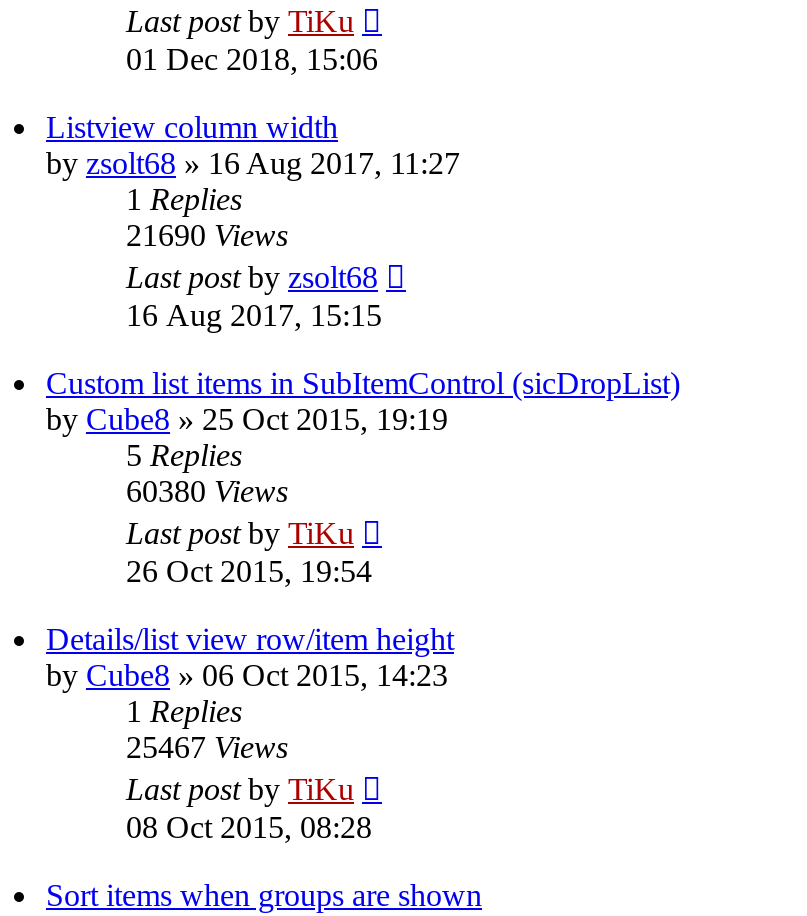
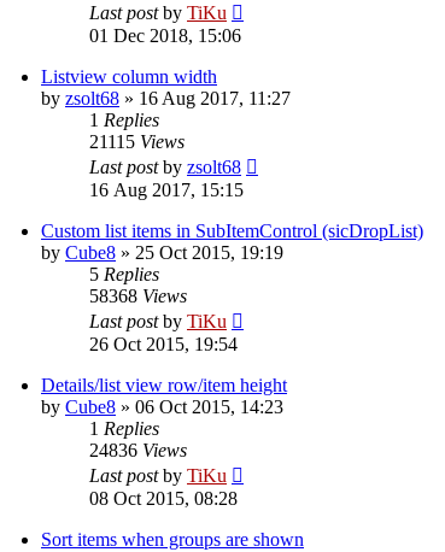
[126,218,288,252] 21690 Views -> [89,131,185,152] 21115 Views
[126,474,288,508] 60380 Views -> [89,286,187,306] 58368 Views
[126,730,288,764] 25467 Views -> [89,440,187,460] 24836 Views

